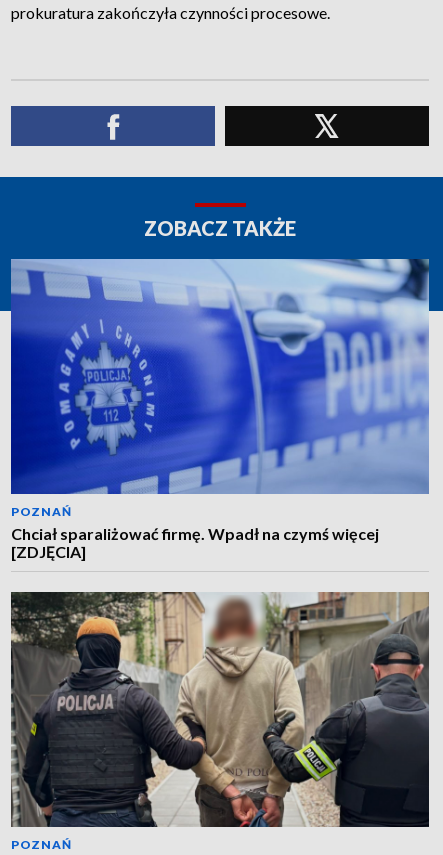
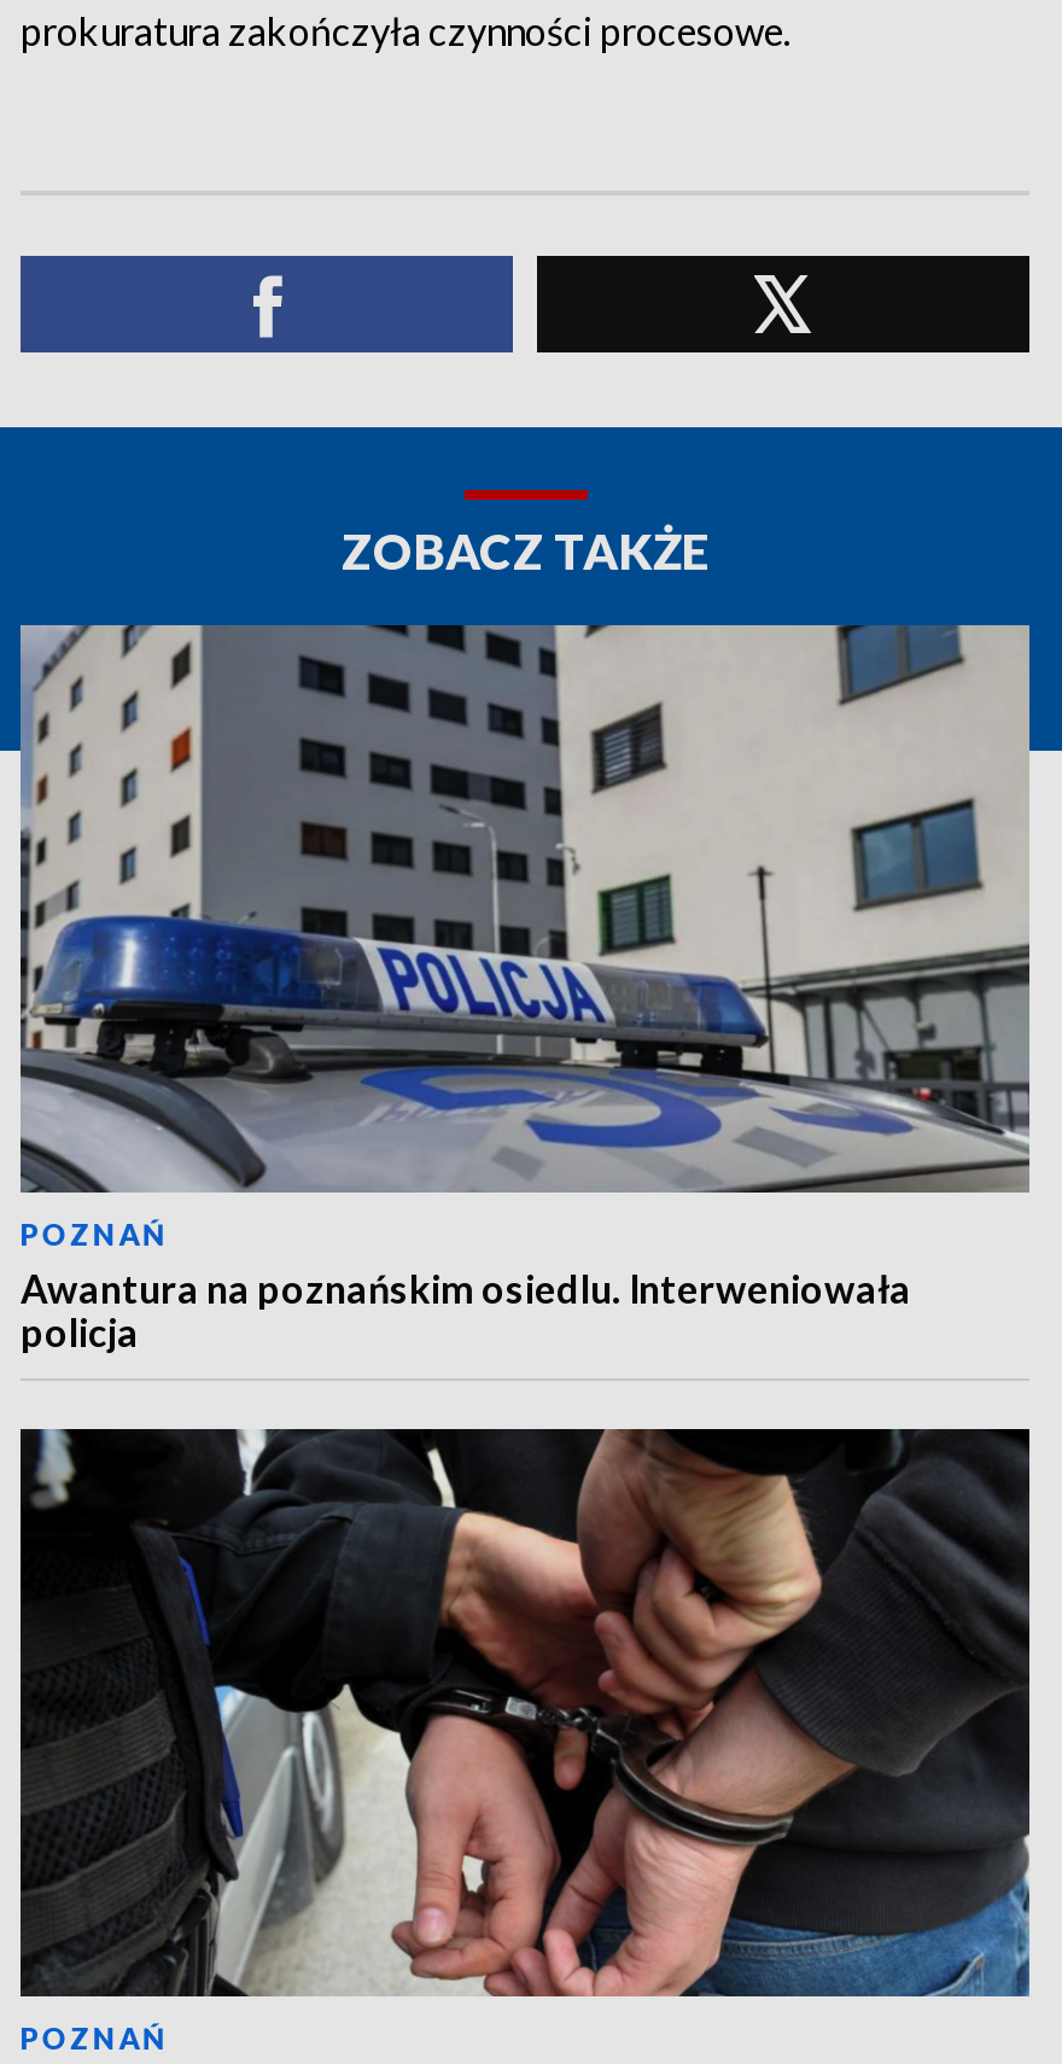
[10,258,429,561] [image] | Chciał sparaliżować firmę. Wpadł na czymś więcej | [ZDJĘCIA] -> [18,623,1032,1354] [image] | Awantura na poznańskim osiedlu. Interweniowała | policja
[10,591,430,828] [image] -> [18,1427,1032,1999] [image]

